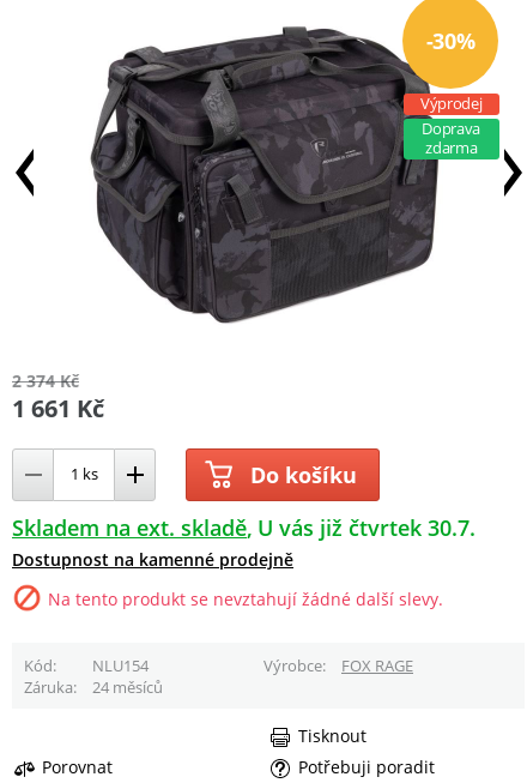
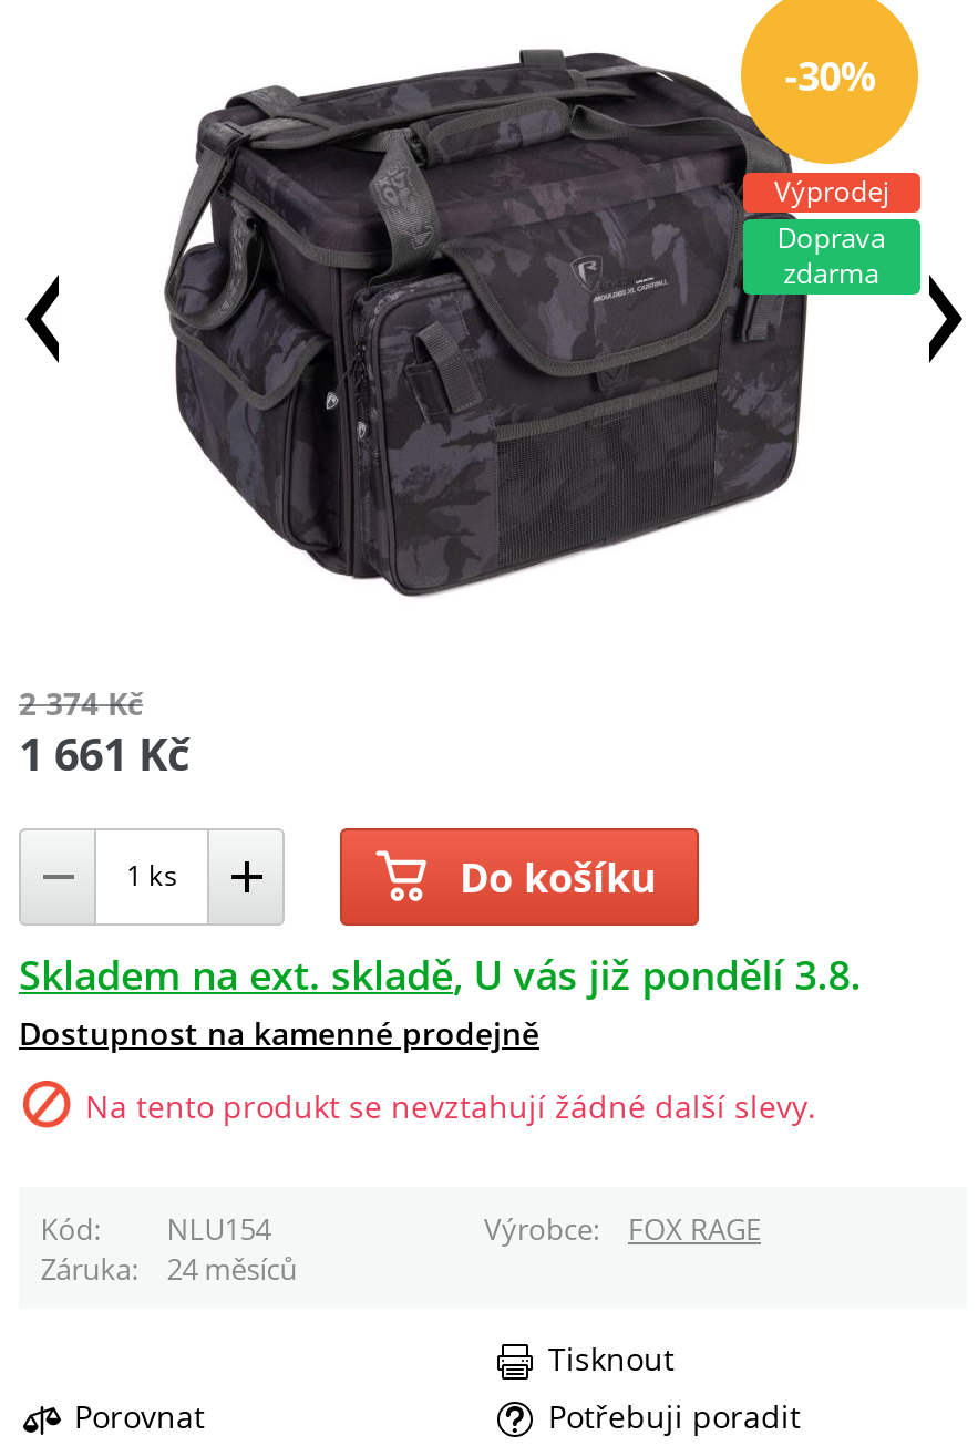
[12,513,476,542] Skladem na ext. skladě U vás již čtvrtek 30.7. -> [19,947,861,1000] Skladem na ext. skladě U vás již pondělí 3.8.

